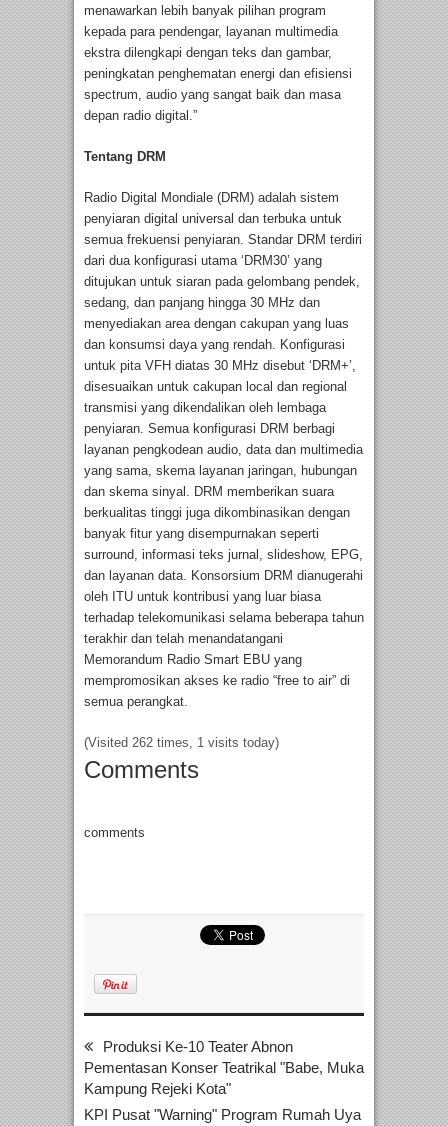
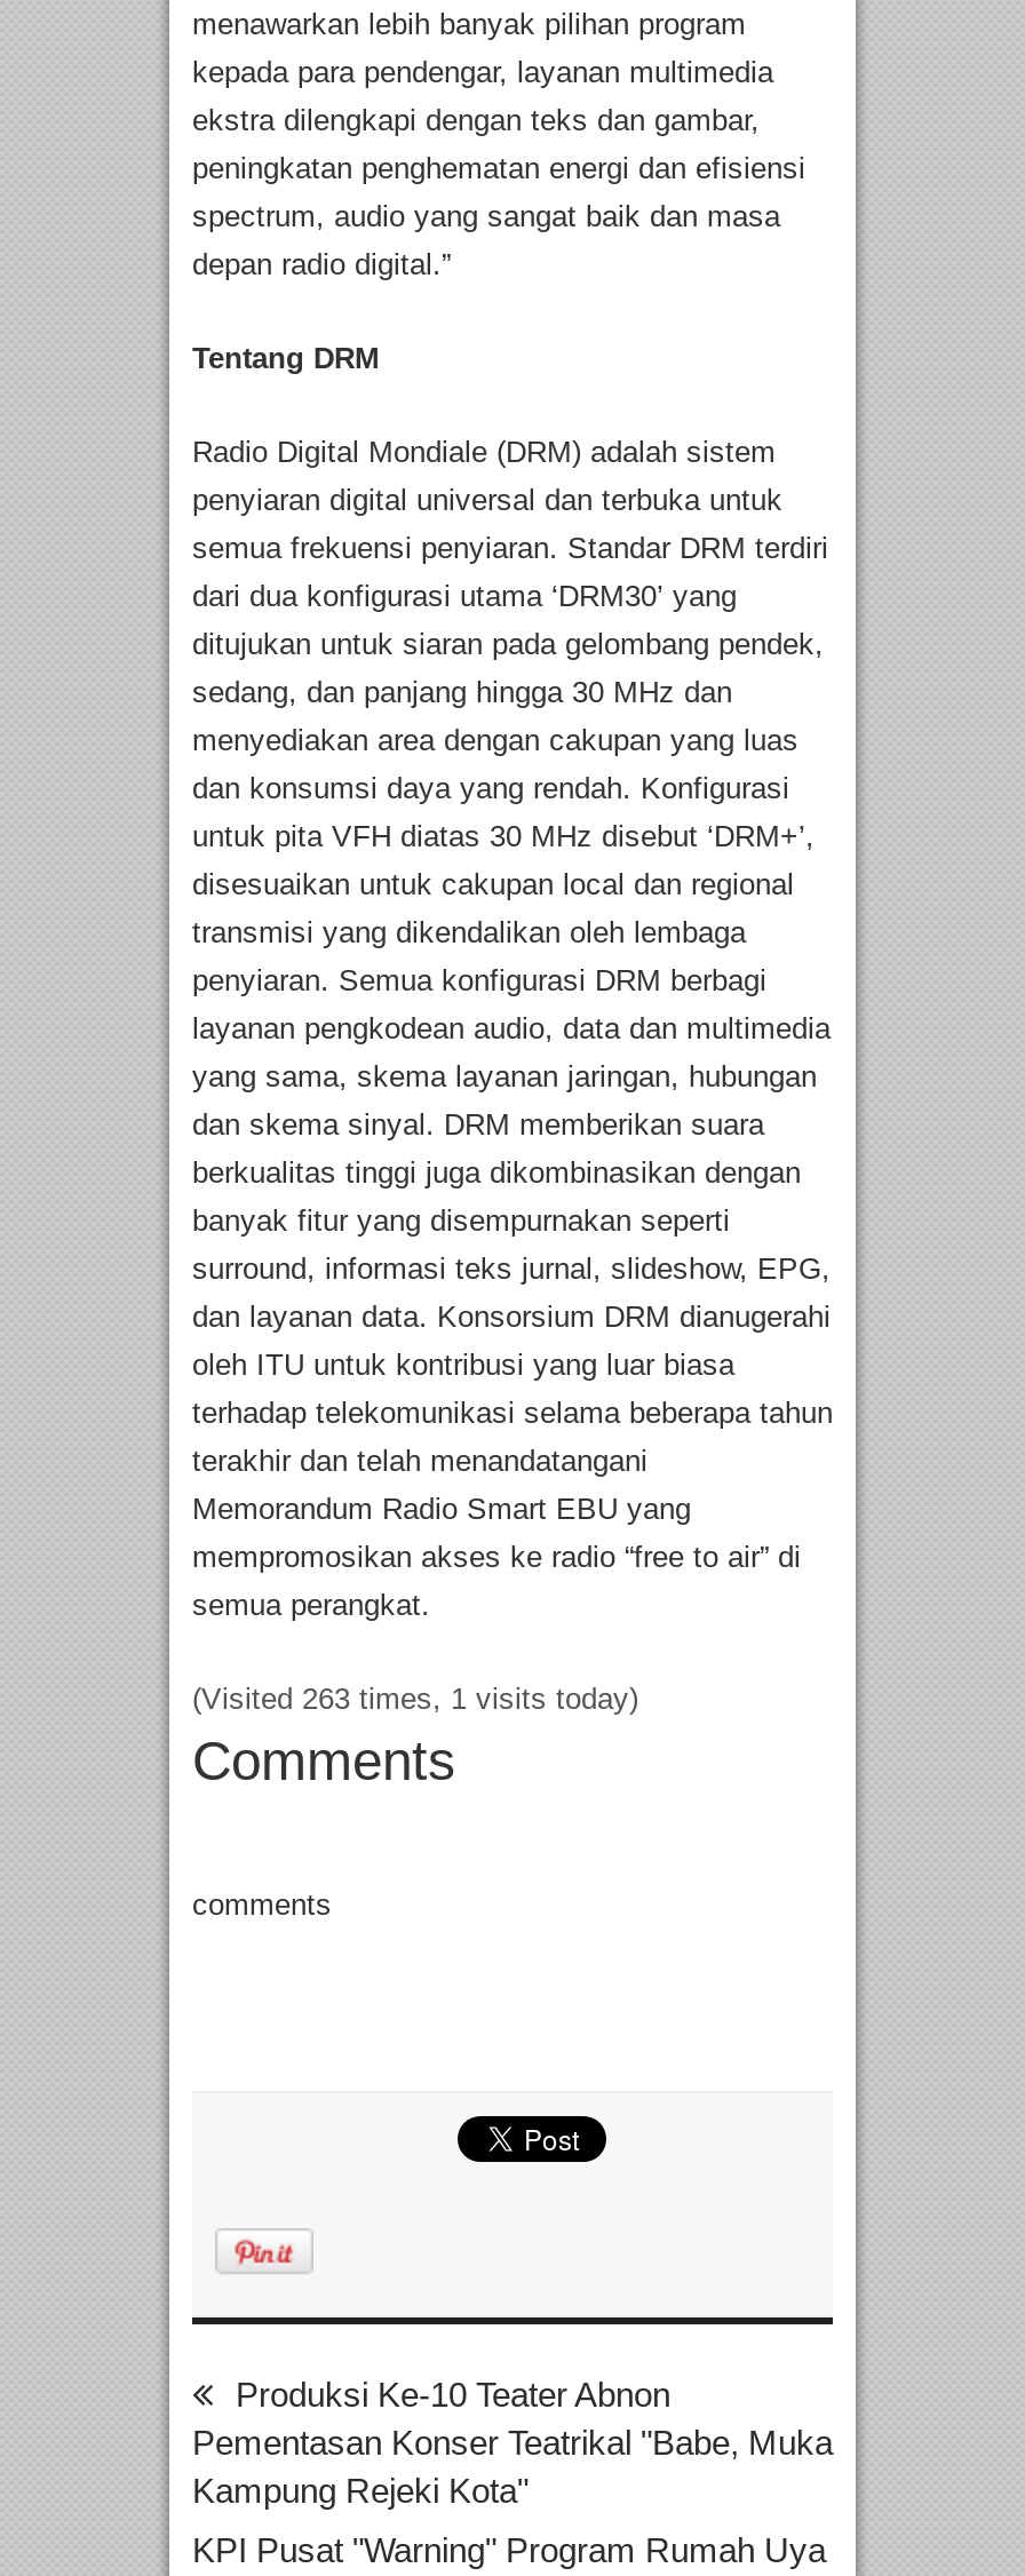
[84,735,279,750] (Visited 262 times, 1 visits today) -> [192,1682,638,1716] (Visited 263 times, 1 visits today)

